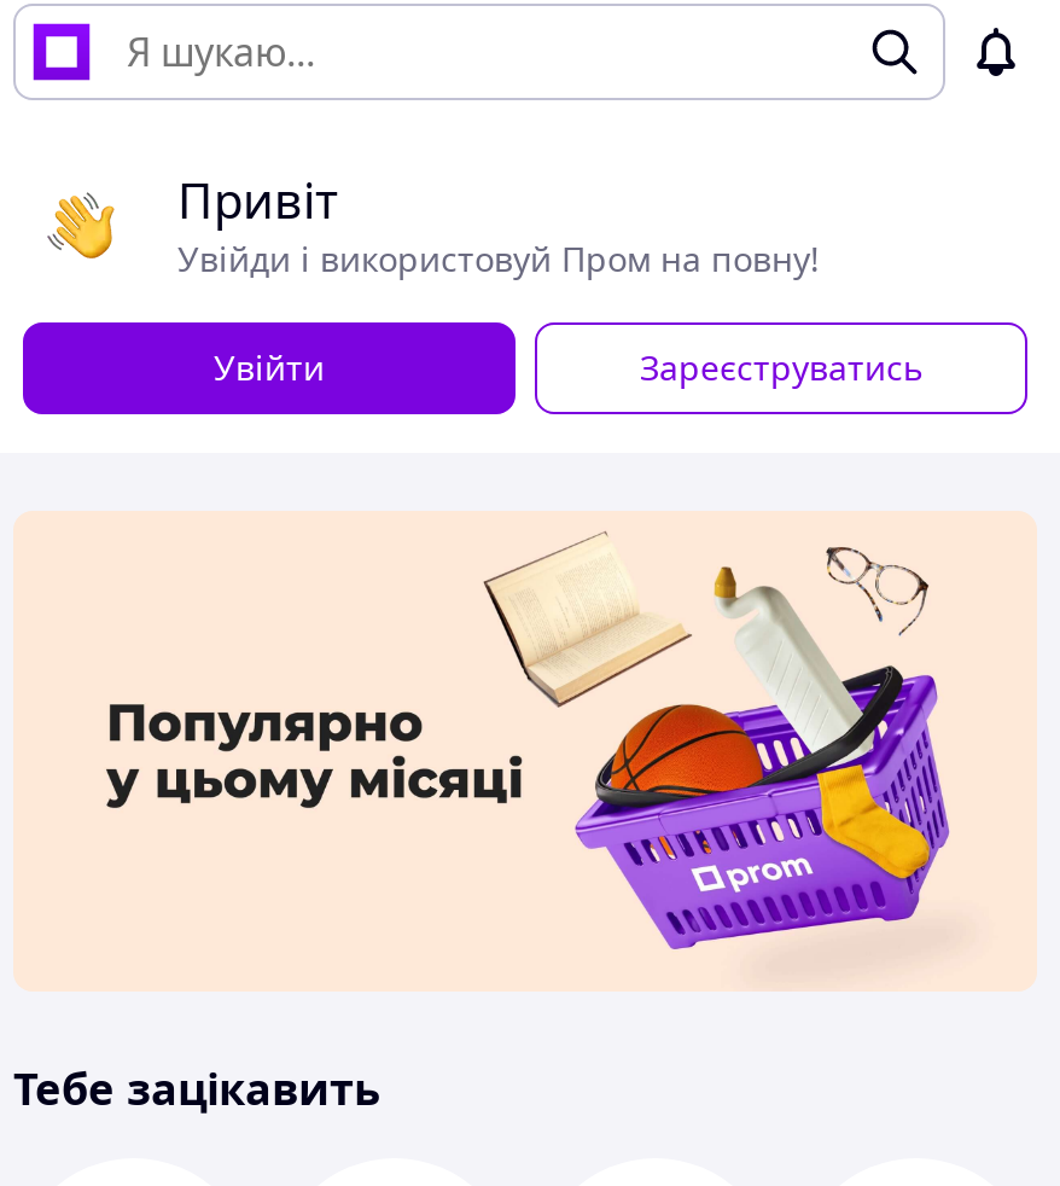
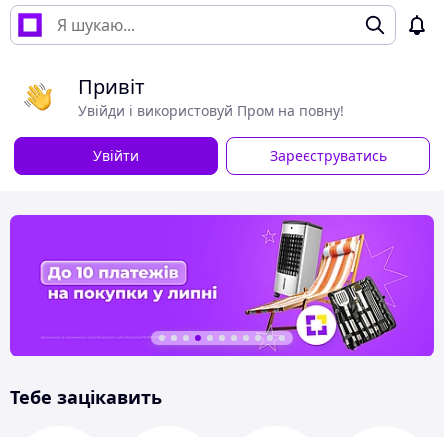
[13,511,1037,989] [image] -> [9,214,435,357] [image]

